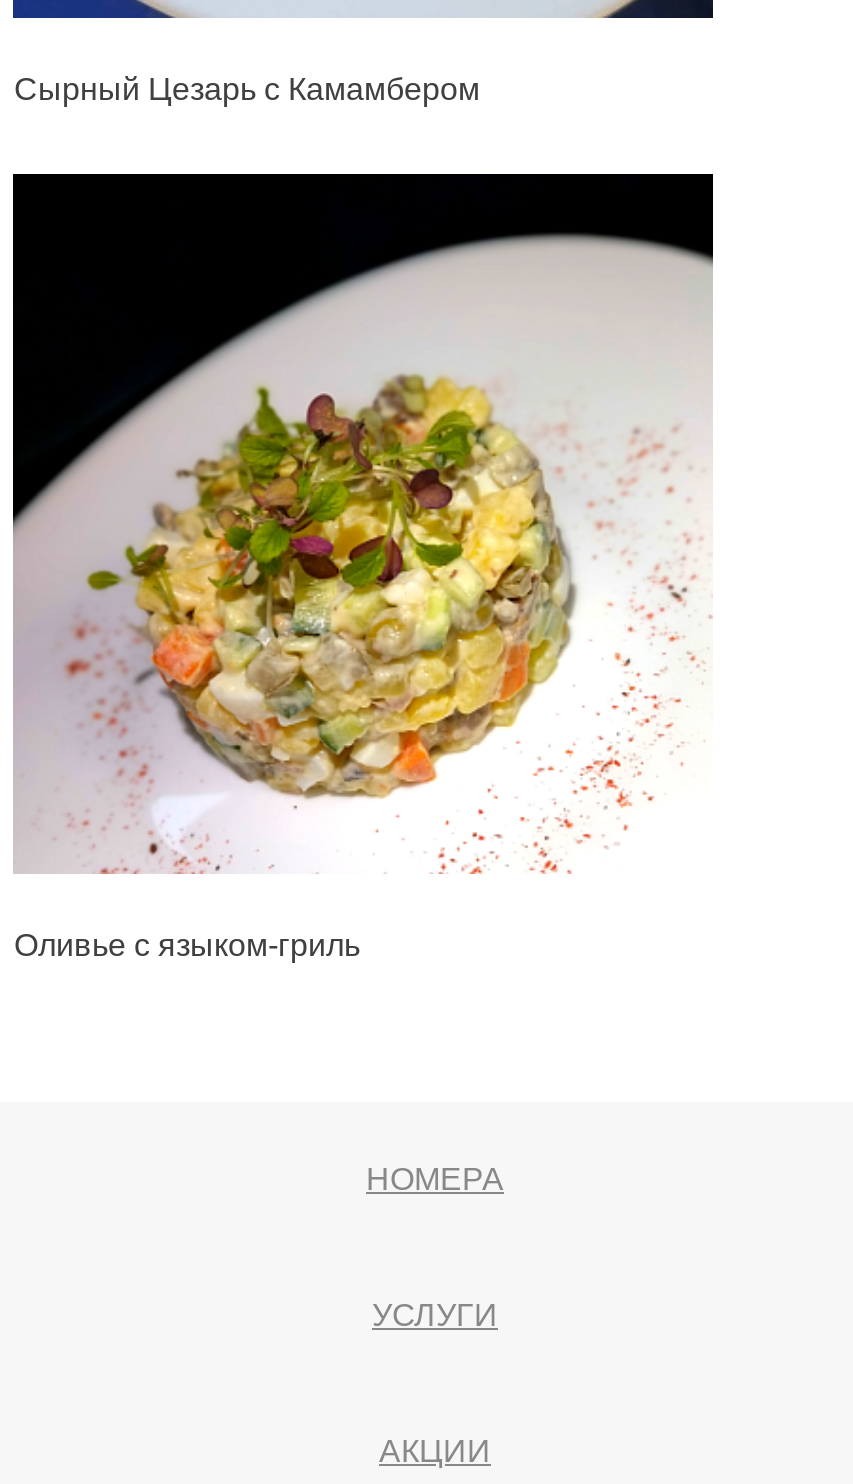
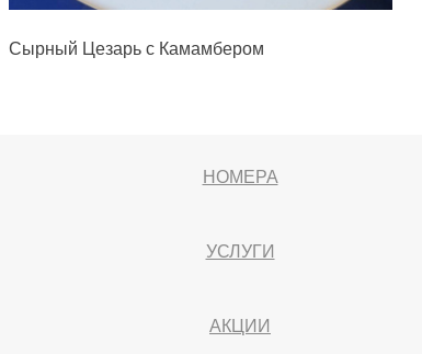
[11,172,713,962] [image] | Оливье с языком-гриль -> none

